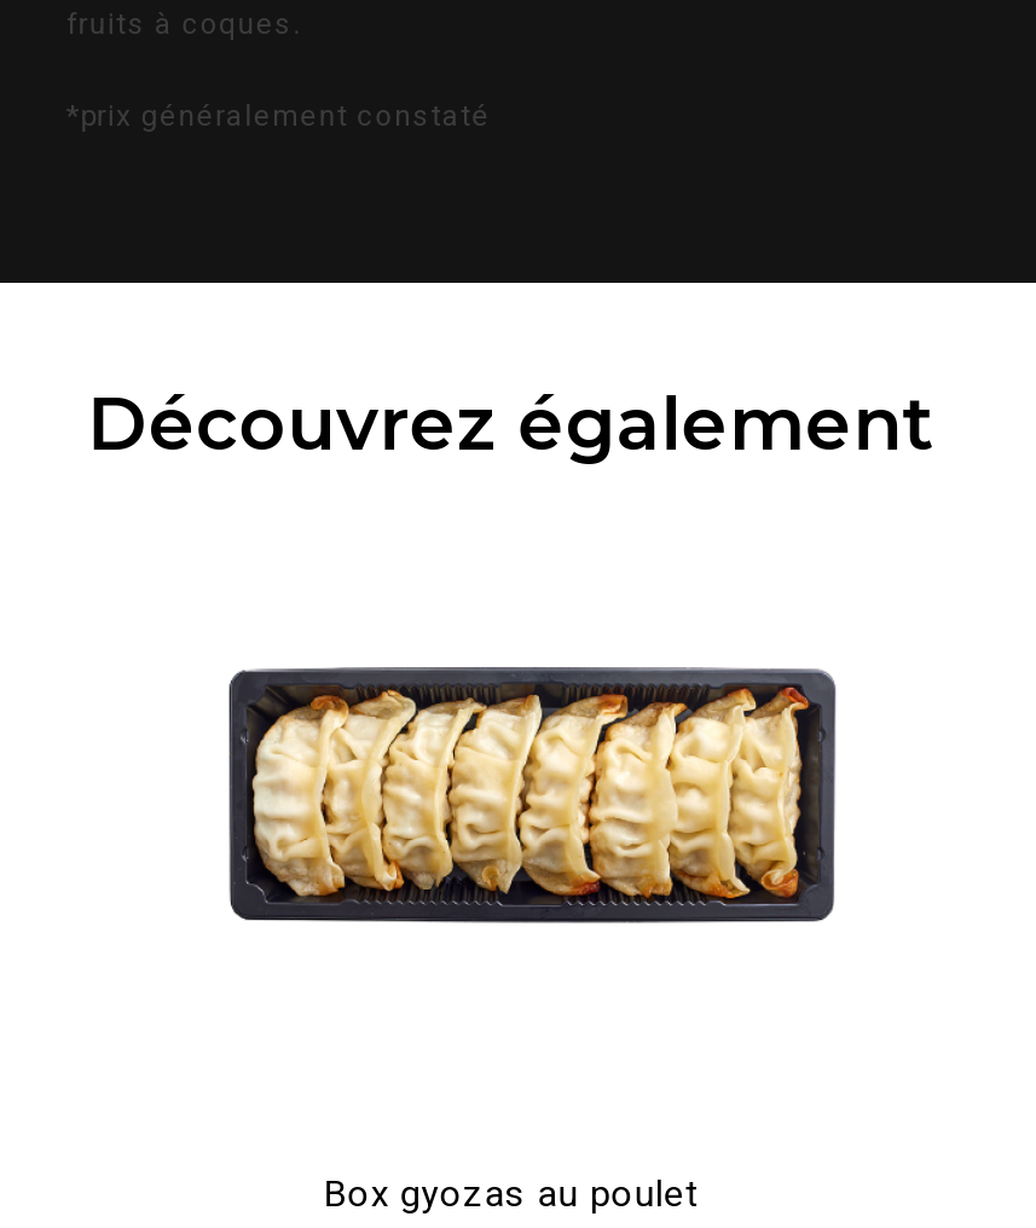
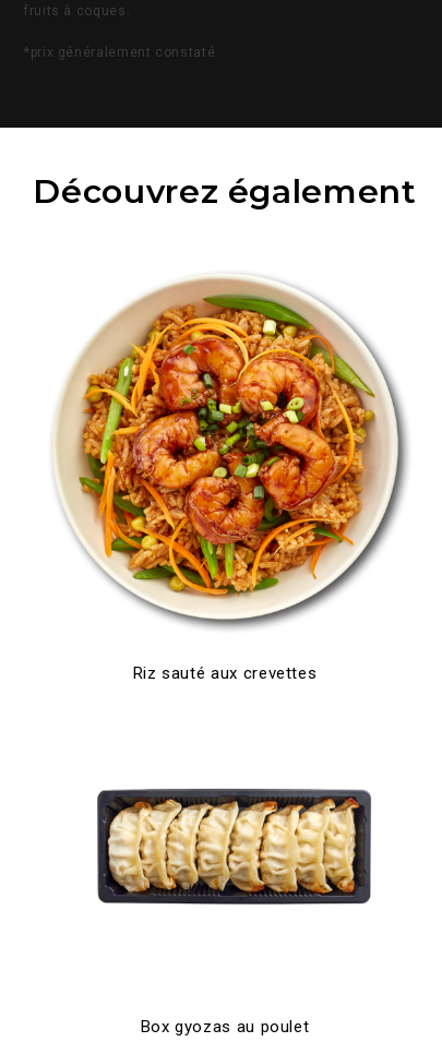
none -> [52,276,408,683] [image] | Riz sauté aux crevettes

